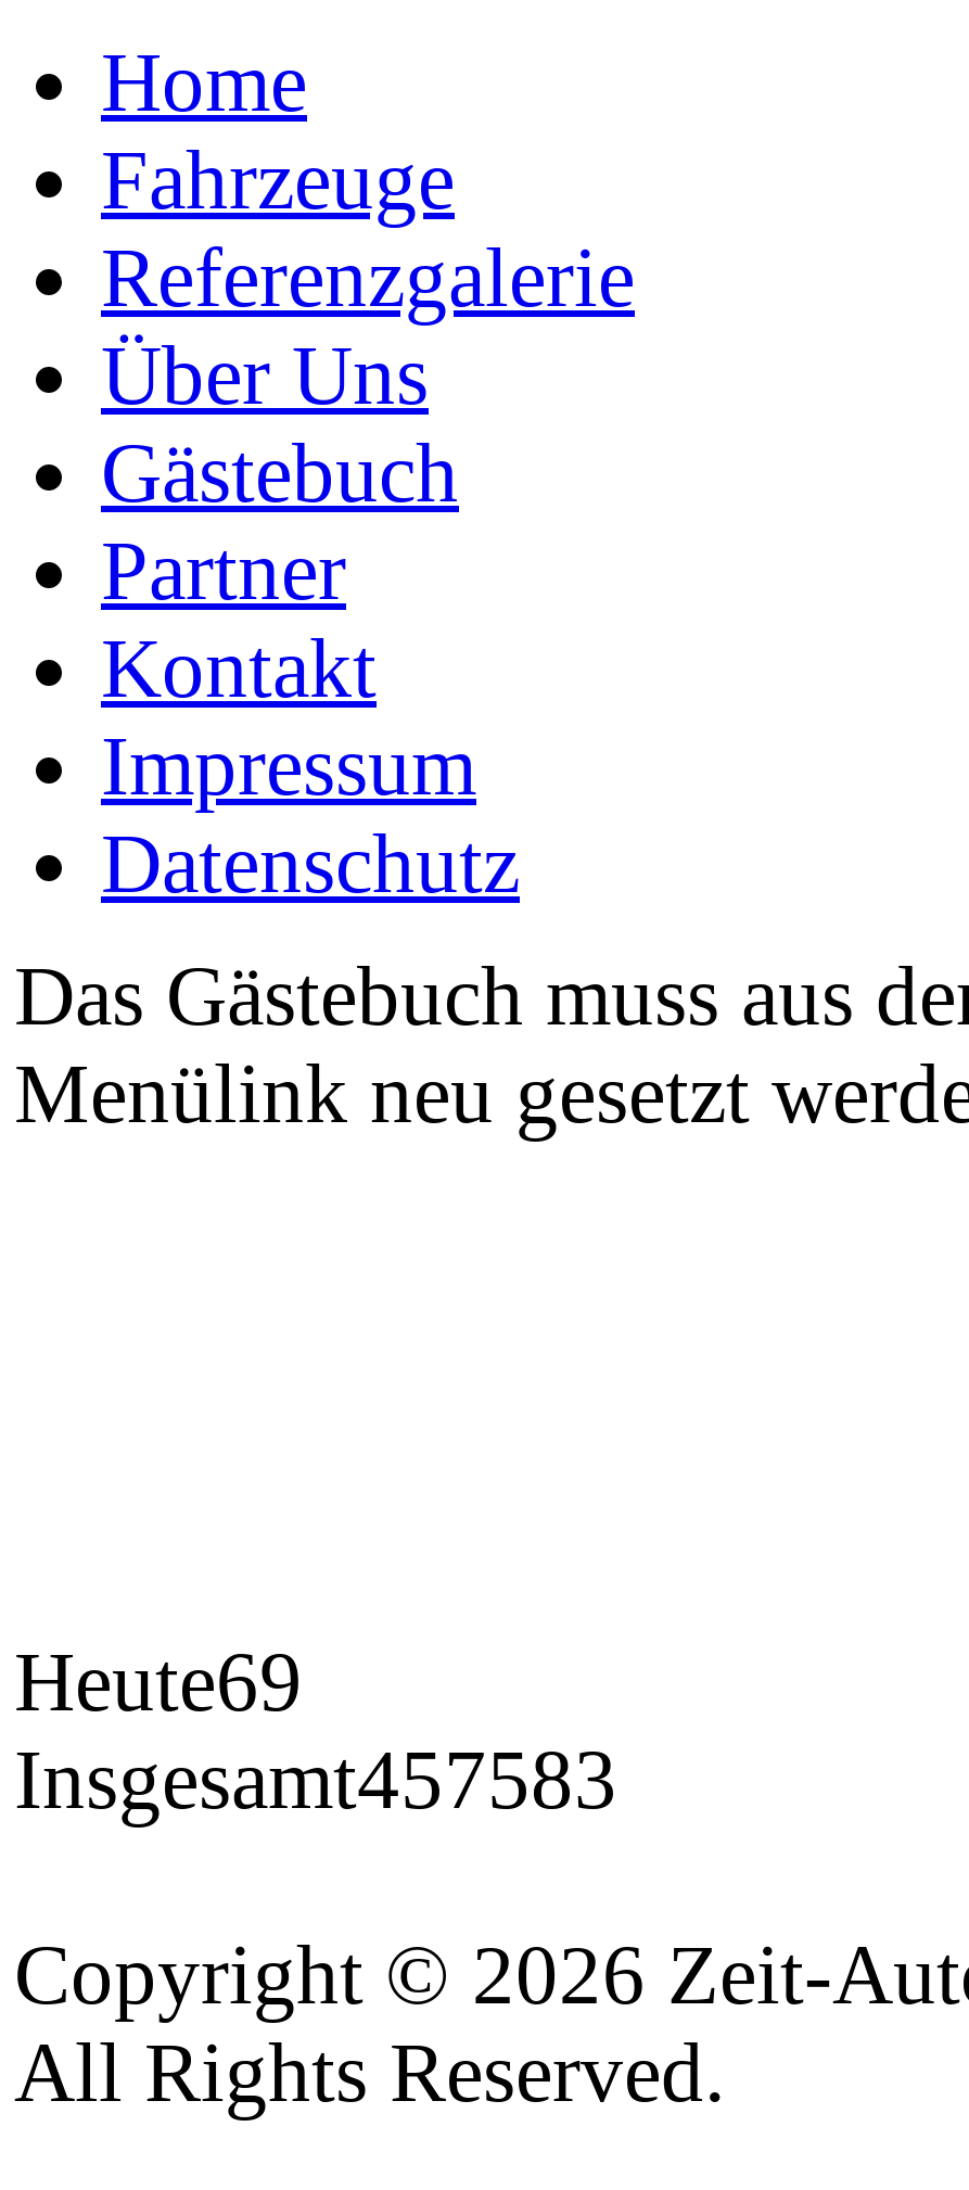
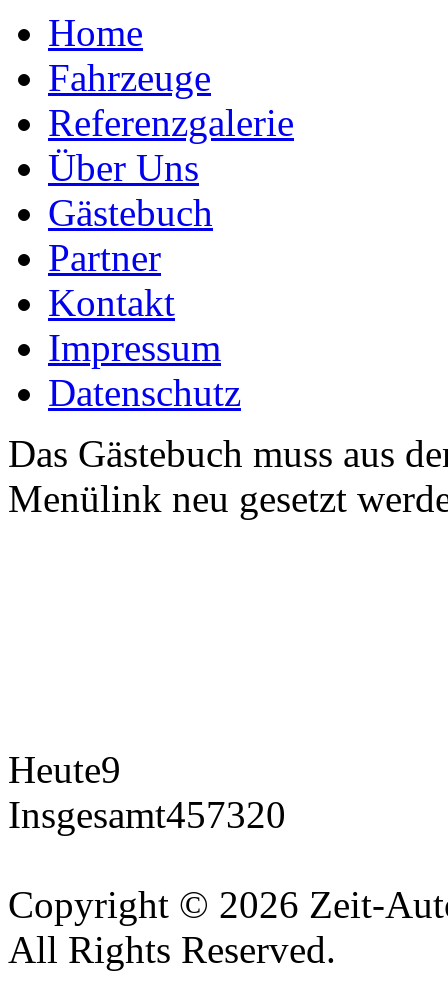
[14,1634,303,1728] Heute69 -> [8,748,121,791] Heute9
[14,1732,617,1825] Insgesamt457583 -> [8,793,286,836] Insgesamt457320

